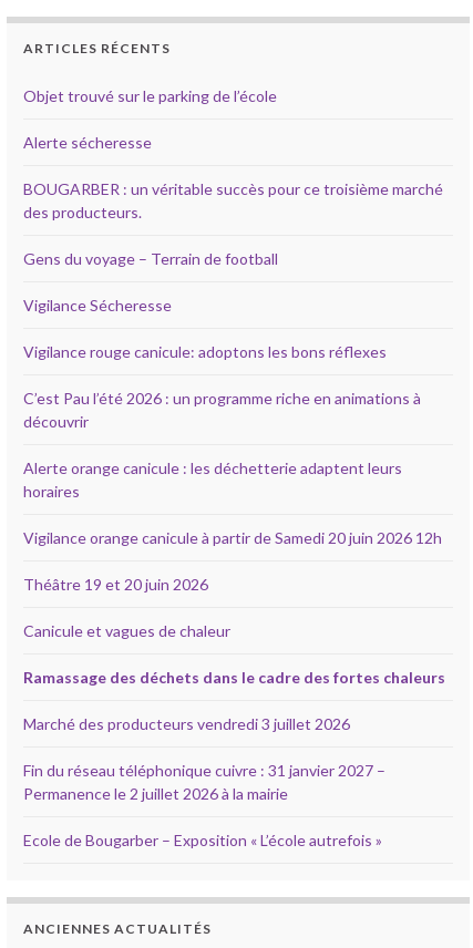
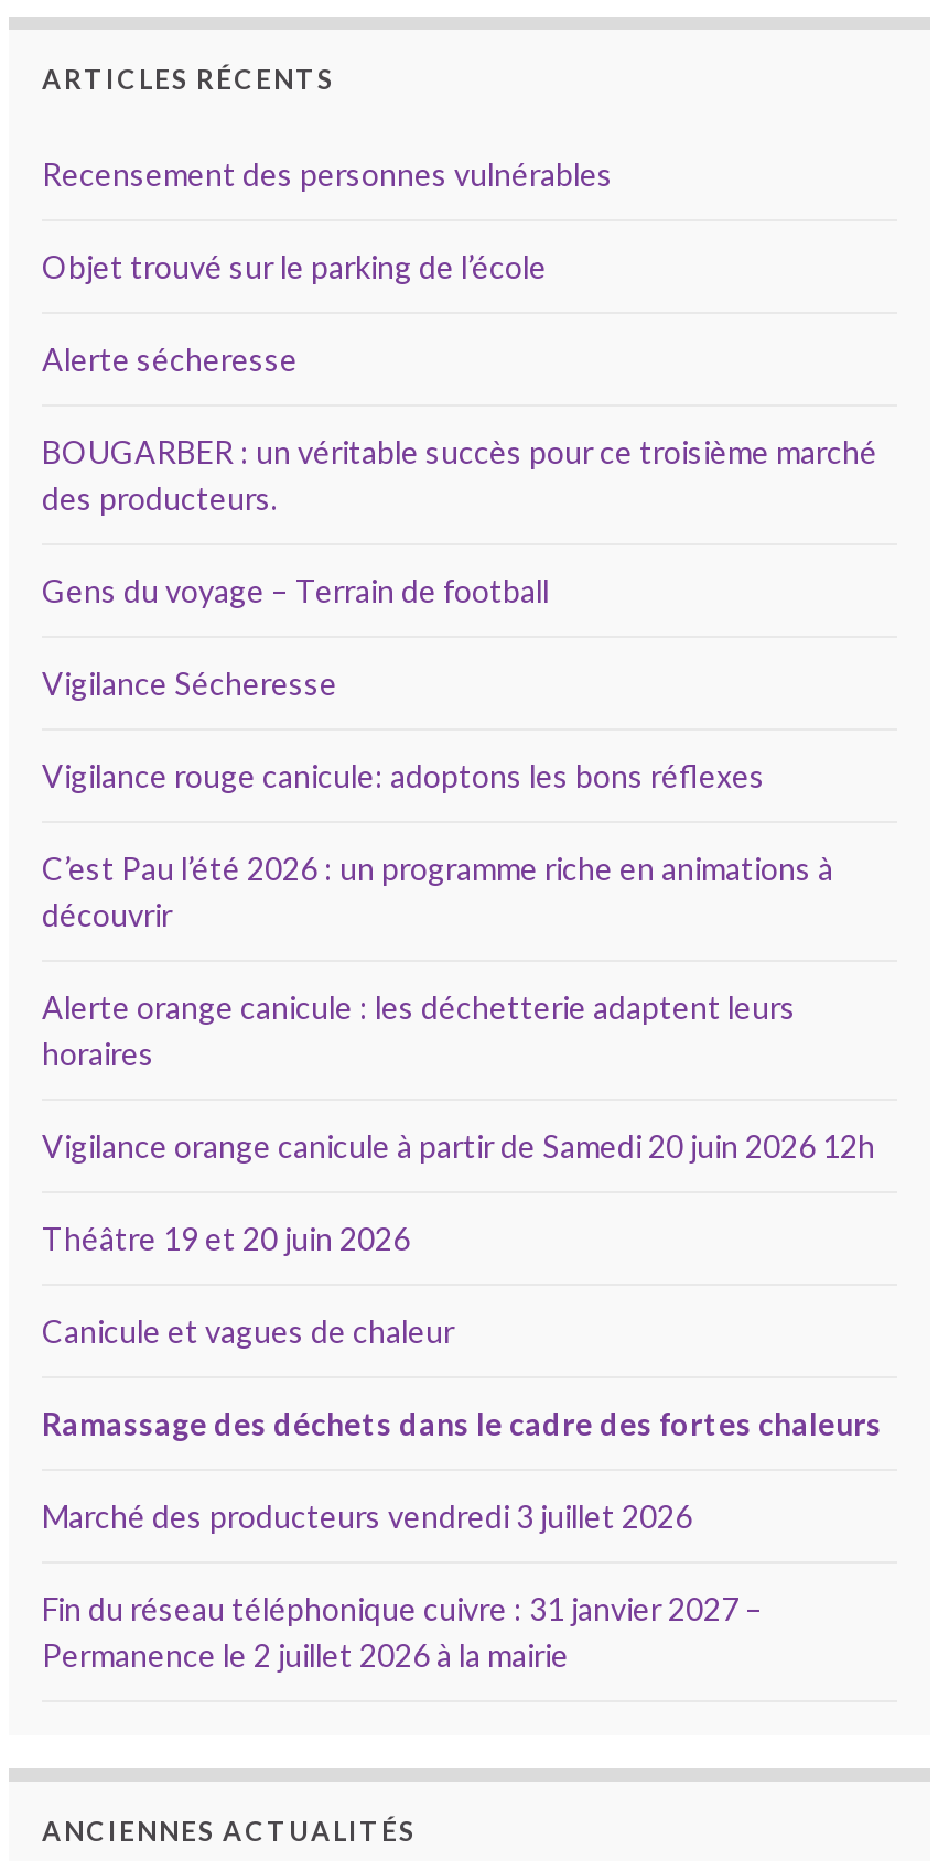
none -> [42,155,613,192] Recensement des personnes vulnérables
moved [23,86,445,803] -> [42,247,882,1673]: Objet trouvé sur le parking de l’école | Alerte sécheresse | BOUGARBER : un véritable succès pour ce troisième marché | ... | Fin du réseau téléphonique cuivre : 31 janvier 2027 – | Permanence le 2 juillet 2026 à la mairie
[23,830,382,849] Ecole de Bougarber – Exposition « L’école autrefois » -> none

